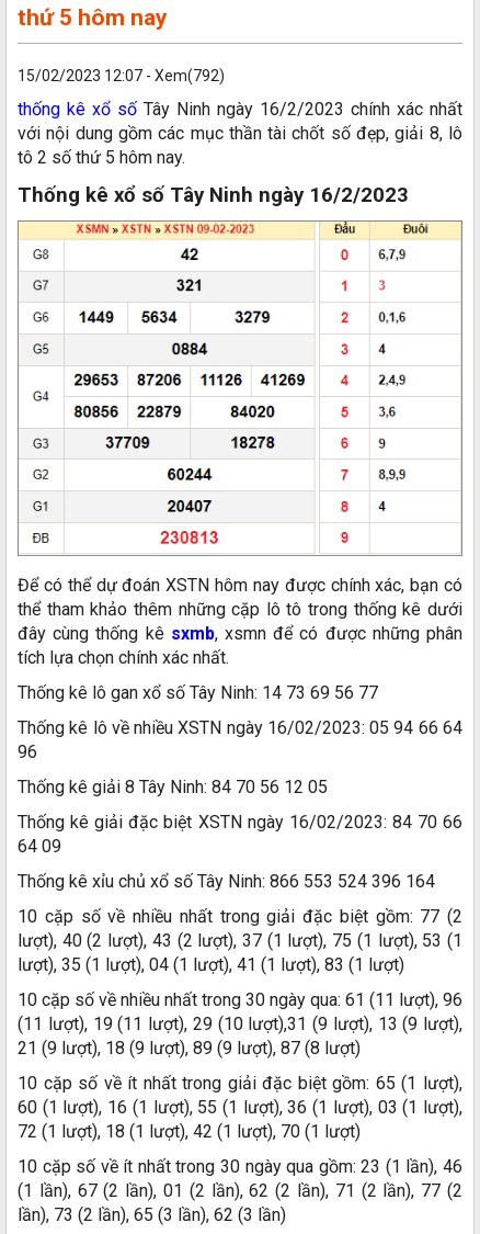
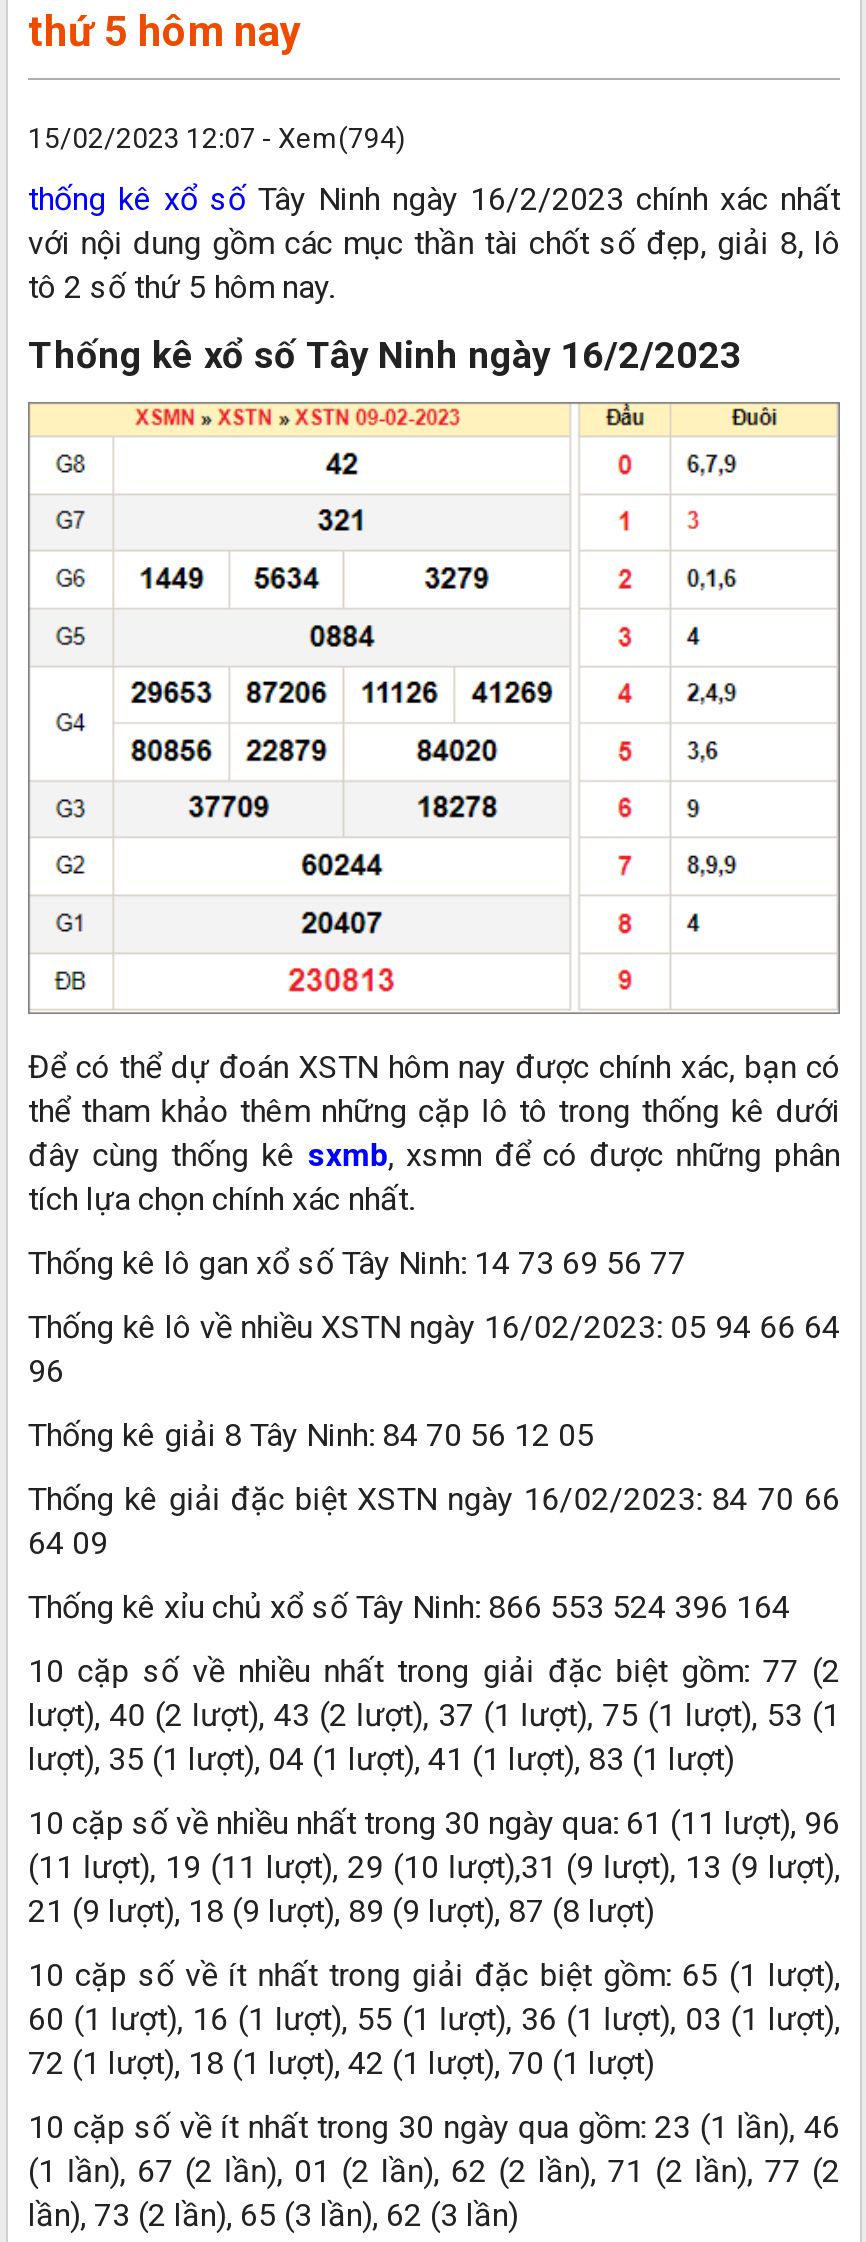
[18,67,225,84] 15/02/2023 12:07 - Xem(792) -> [28,121,406,153] 15/02/2023 12:07 - Xem(794)

